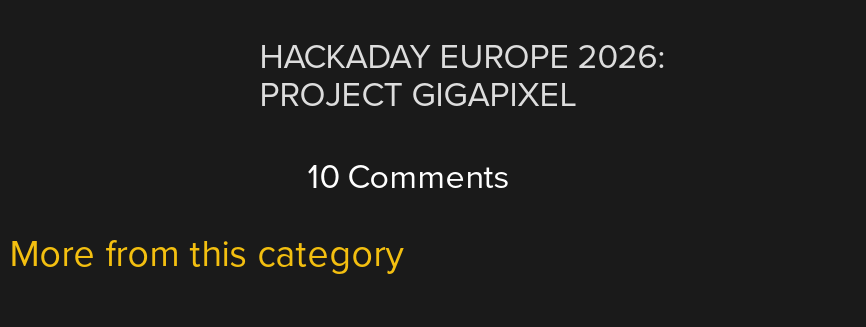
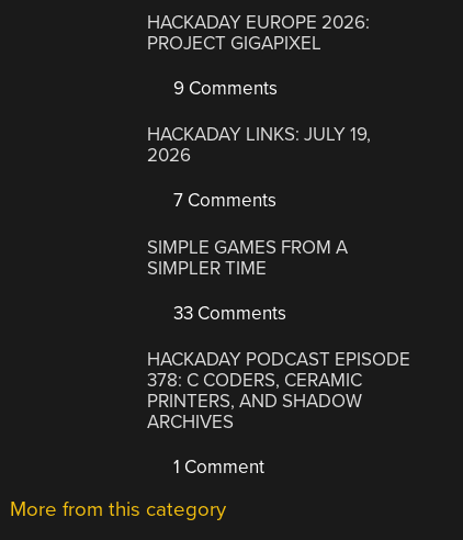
[299,156,509,198] 10 Comments -> [147,77,411,479] 9 Comments | HACKADAY LINKS: JULY 19, | 2026 | 7 Comments | SIMPLE GAMES FROM A | SIMPLER TIME | 33 Comments | HACKADAY PODCAST EPISODE | 378: C CODERS, CERAMIC | PRINTERS, AND SHADOW | ARCHIVES | 1 Comment

